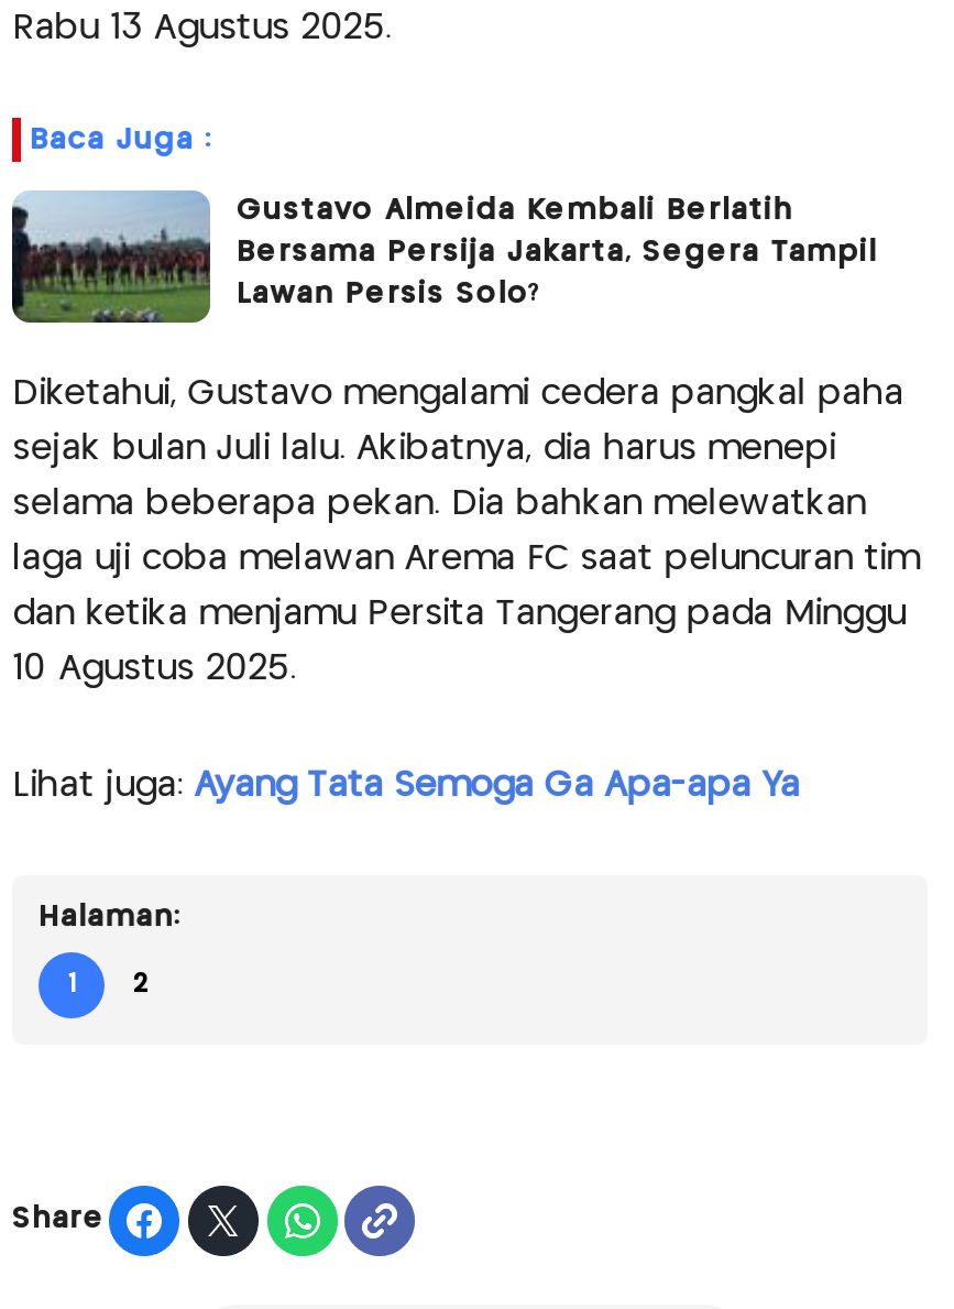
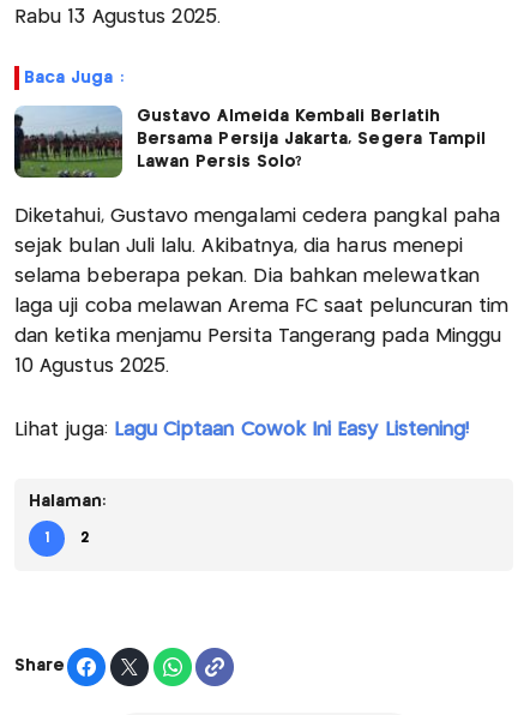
[12,769,800,802] Lihat juga: Ayang Tata Semoga Ga Apa-apa Ya -> [14,421,469,439] Lihat juga: Lagu Ciptaan Cowok Ini Easy Listening!

